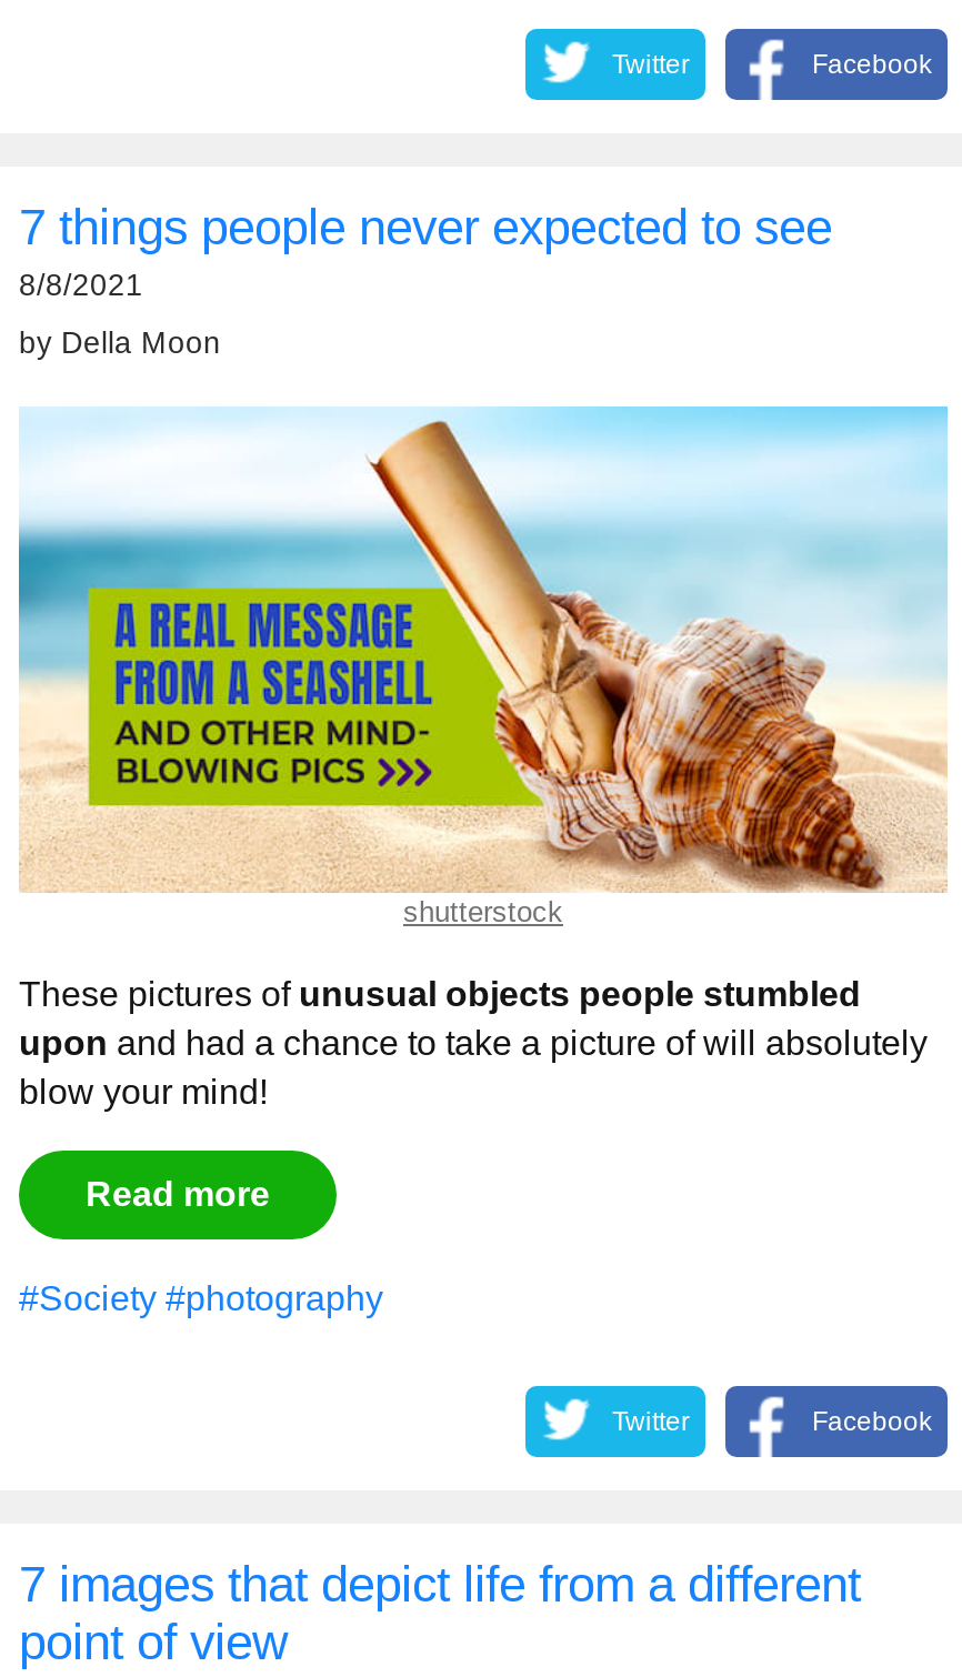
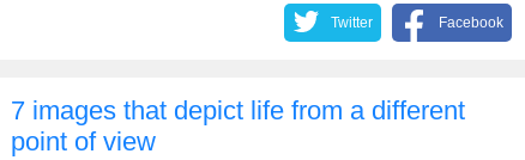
[19,199,832,359] 7 things people never expected to see | 8/8/2021 | by Della Moon -> none
[17,405,950,1437] [image] | shutterstock | These pictures of unusual objects people stumbled | upon and had a chance to take a picture of will absolutely | blow your mind! | Read more | #Society #photography | Twitter | Facebook -> none

